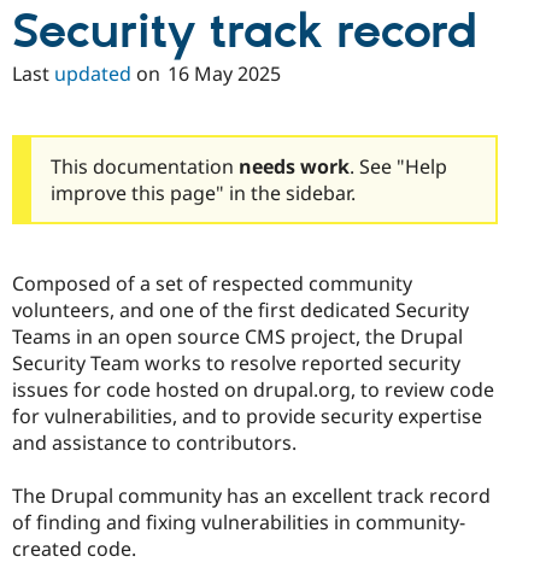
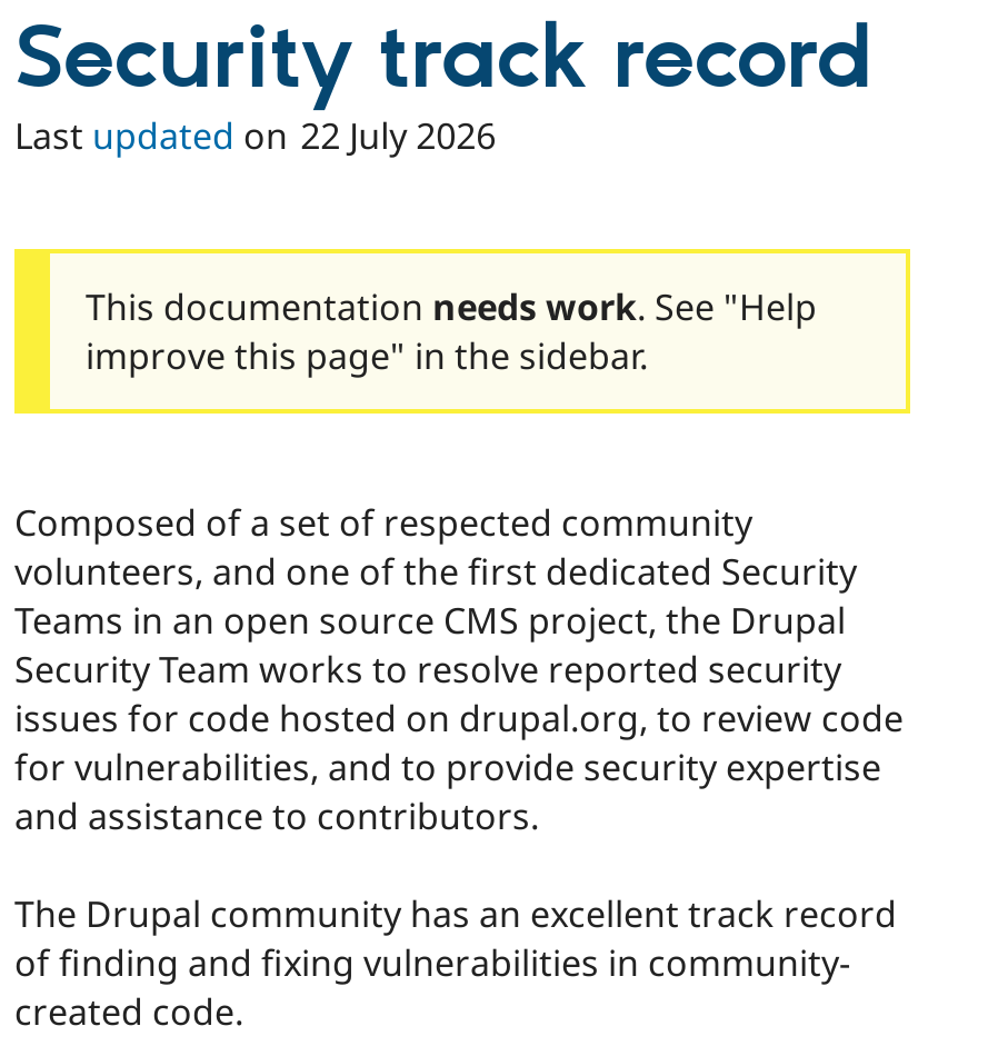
[12,60,280,87] Last updated on 16 May 2025 -> [14,111,496,160] Last updated on 22 July 2026

